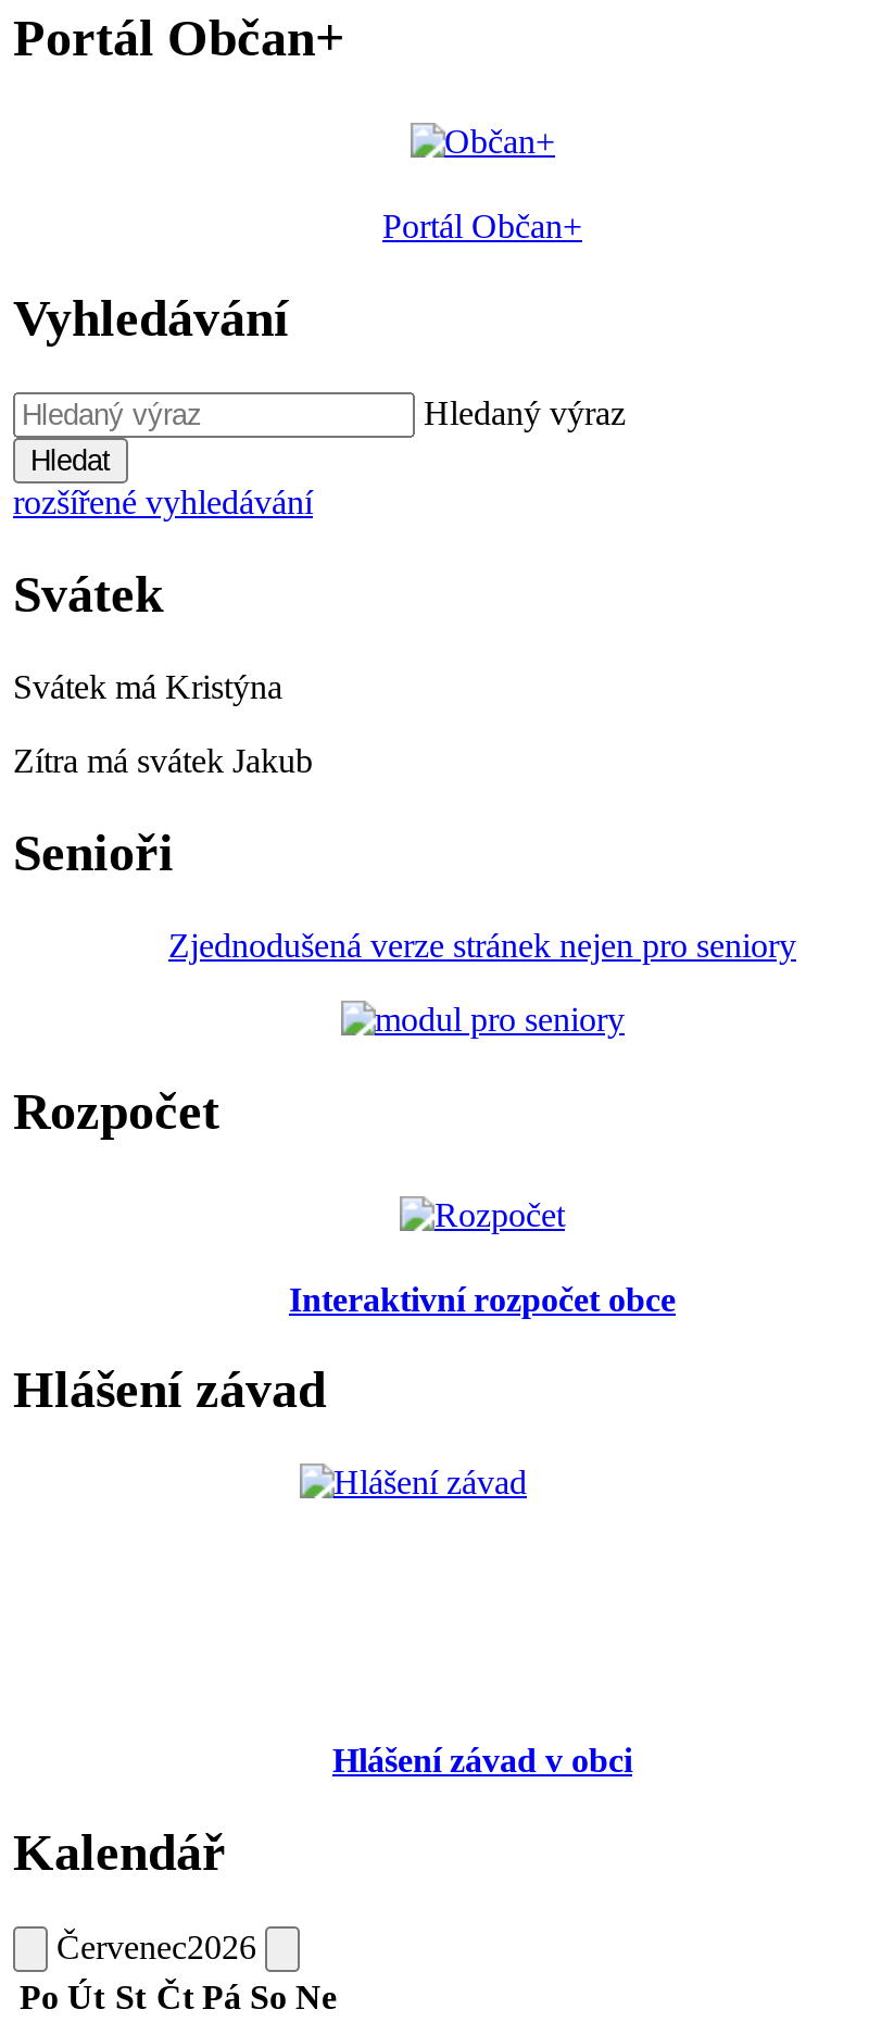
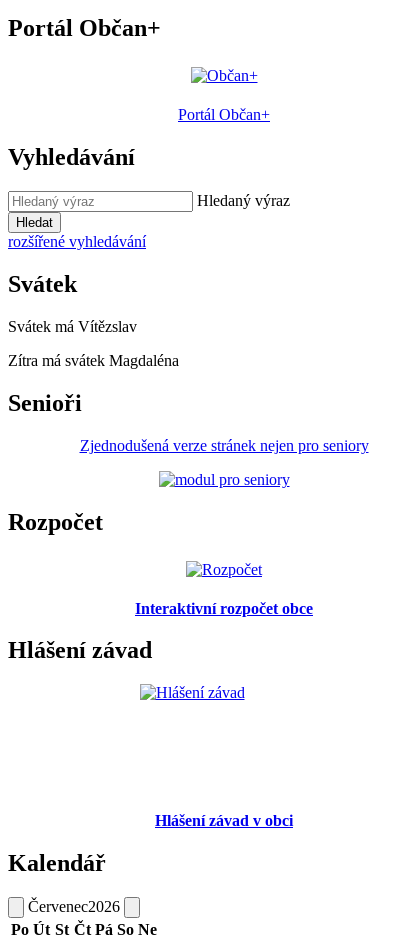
[13,668,282,705] Svátek má Kristýna -> [8,318,137,335] Svátek má Vítězslav
[13,742,313,779] Zítra má svátek Jakub -> [8,352,179,369] Zítra má svátek Magdaléna

